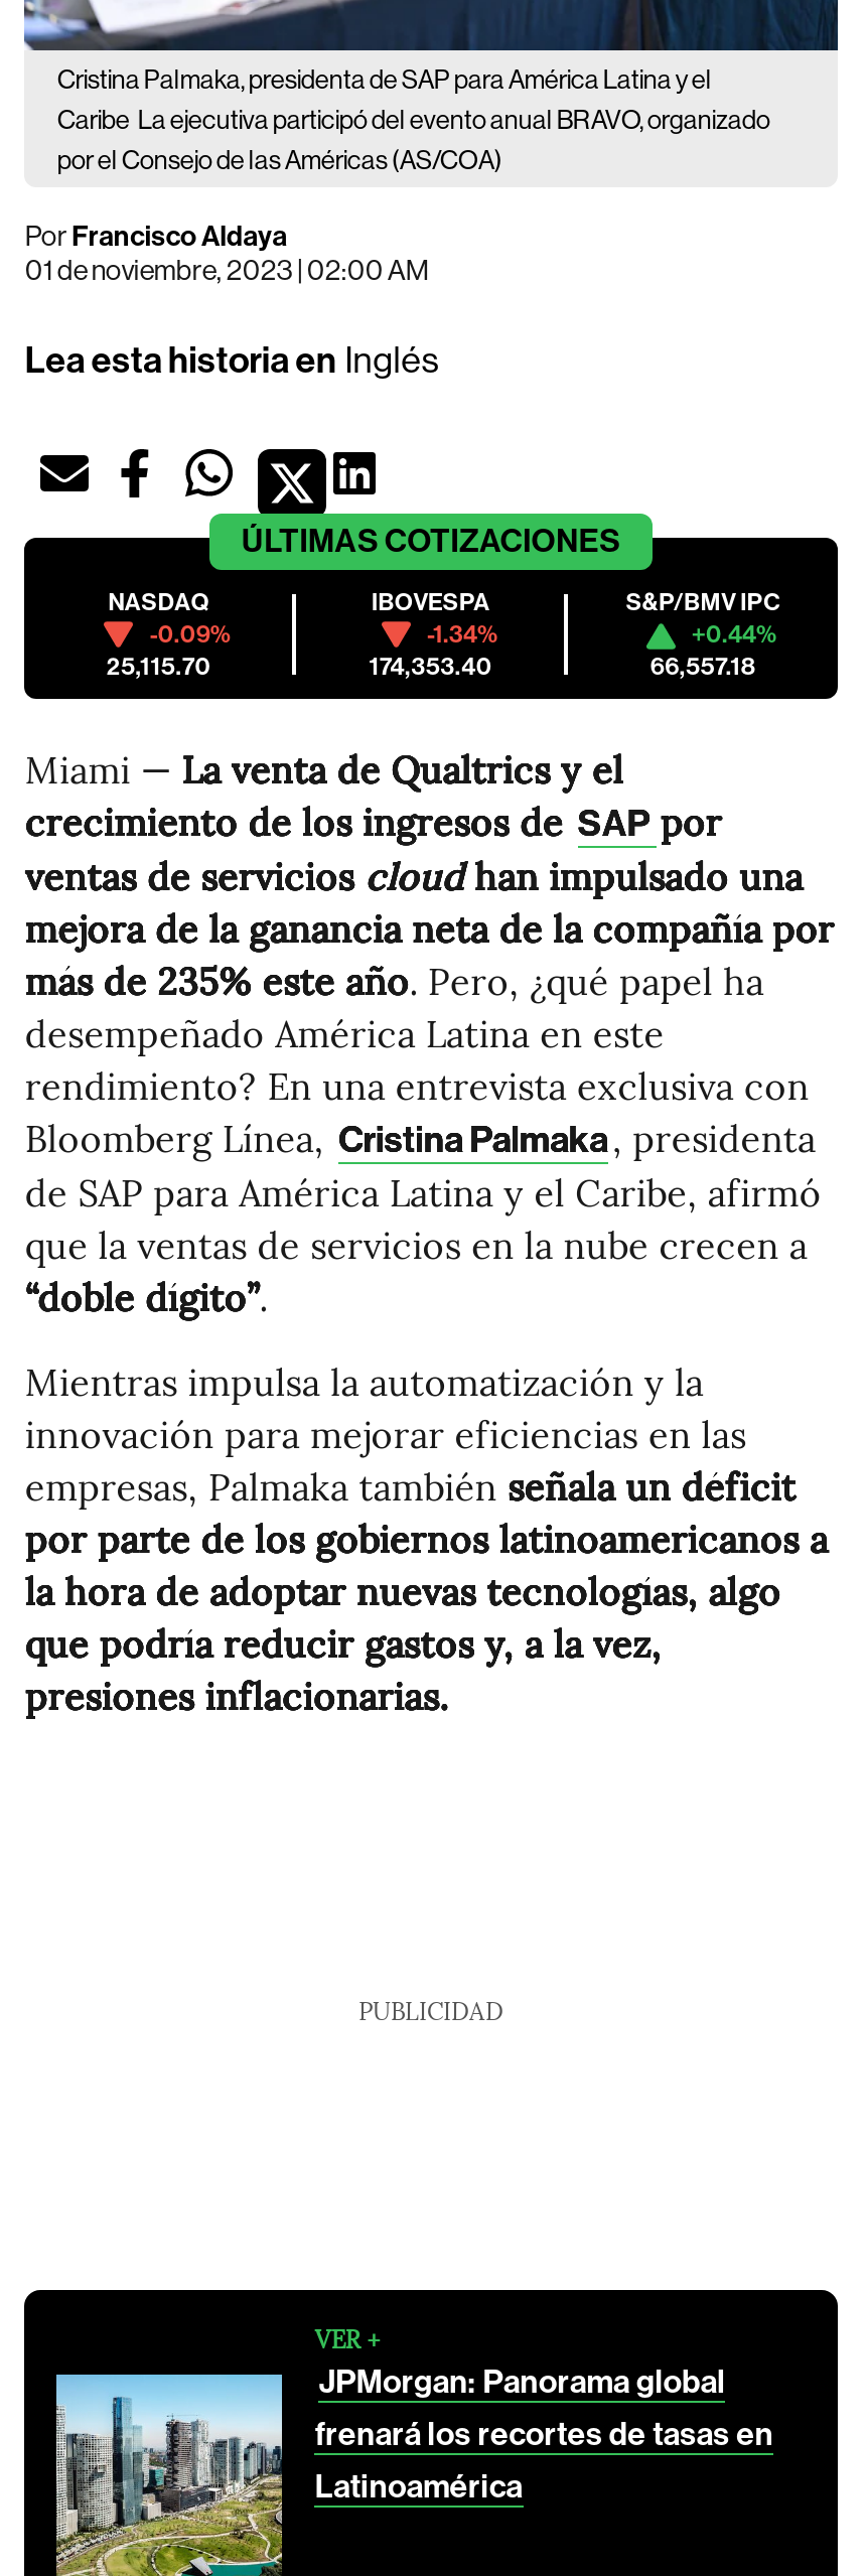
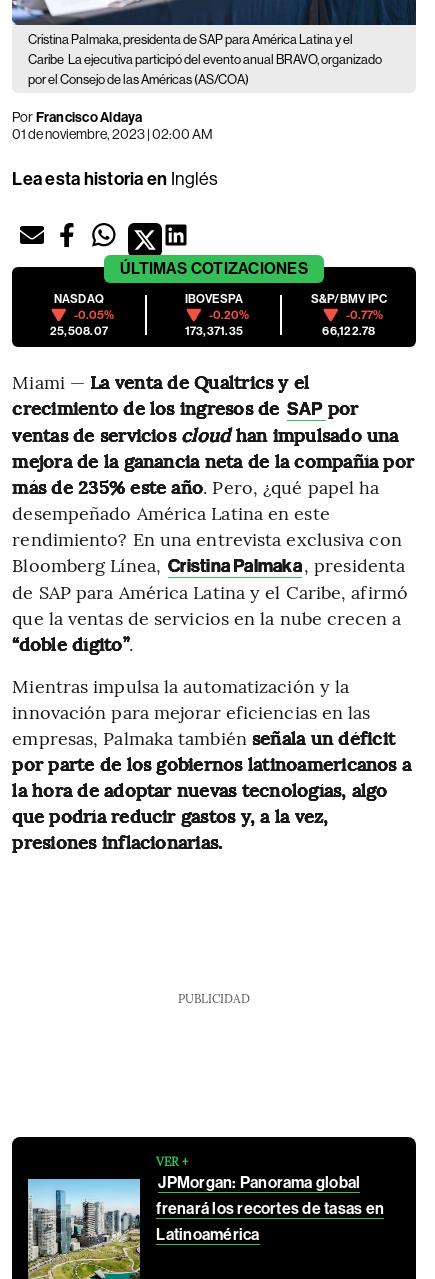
[150,621,230,649] -0.09% -> [74,308,114,322] -0.05%
[427,621,497,649] -1.34% -> [209,308,249,322] -0.20%
[692,621,776,649] +0.44% -> [346,308,383,322] -0.77%
[106,653,211,681] 25,115.70 -> [50,324,108,338] 25,508.07
[369,653,493,681] 174,353.40 -> [185,324,243,338] 173,371.35
[650,653,755,681] 66,557.18 -> [322,324,376,338] 66,122.78

